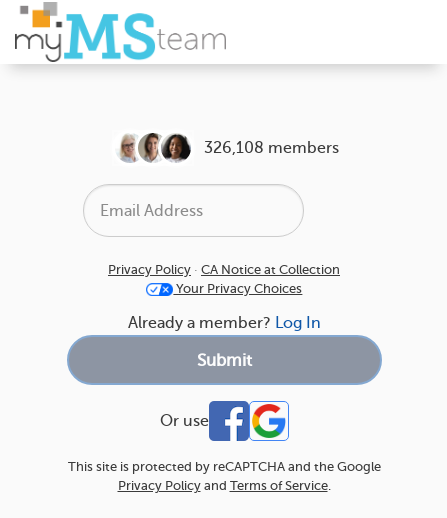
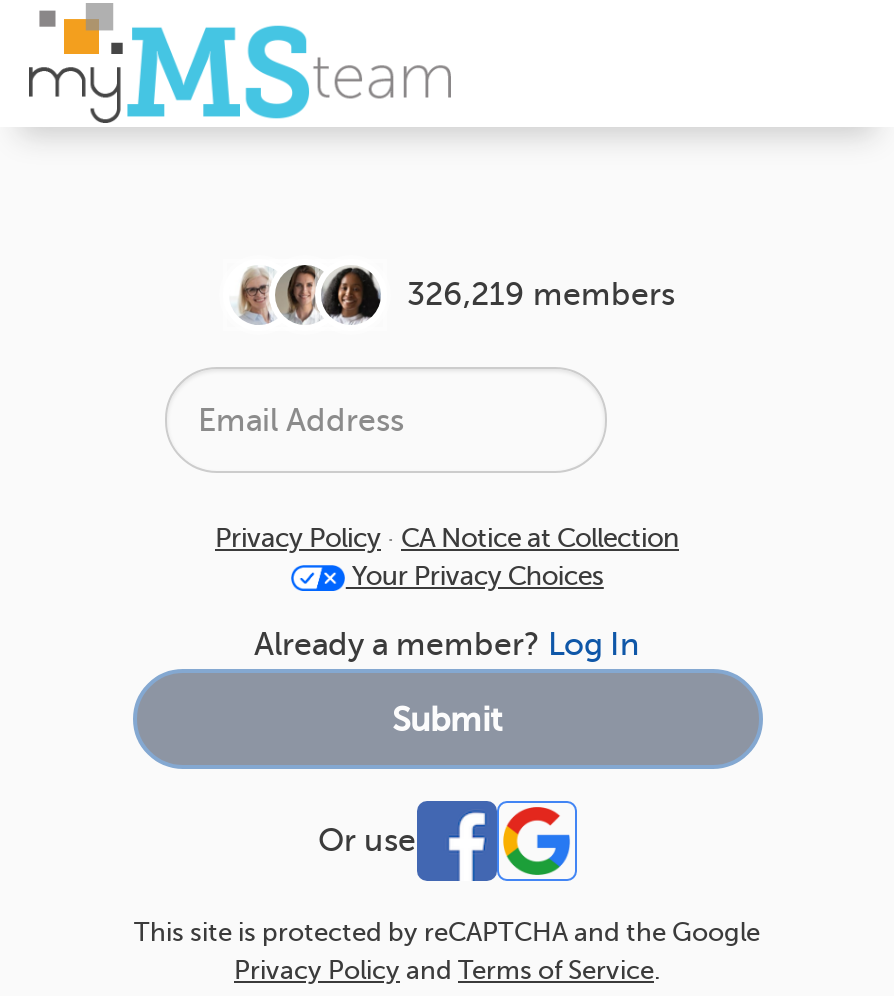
[203,139,338,157] 326,108 members -> [407,277,675,313] 326,219 members

